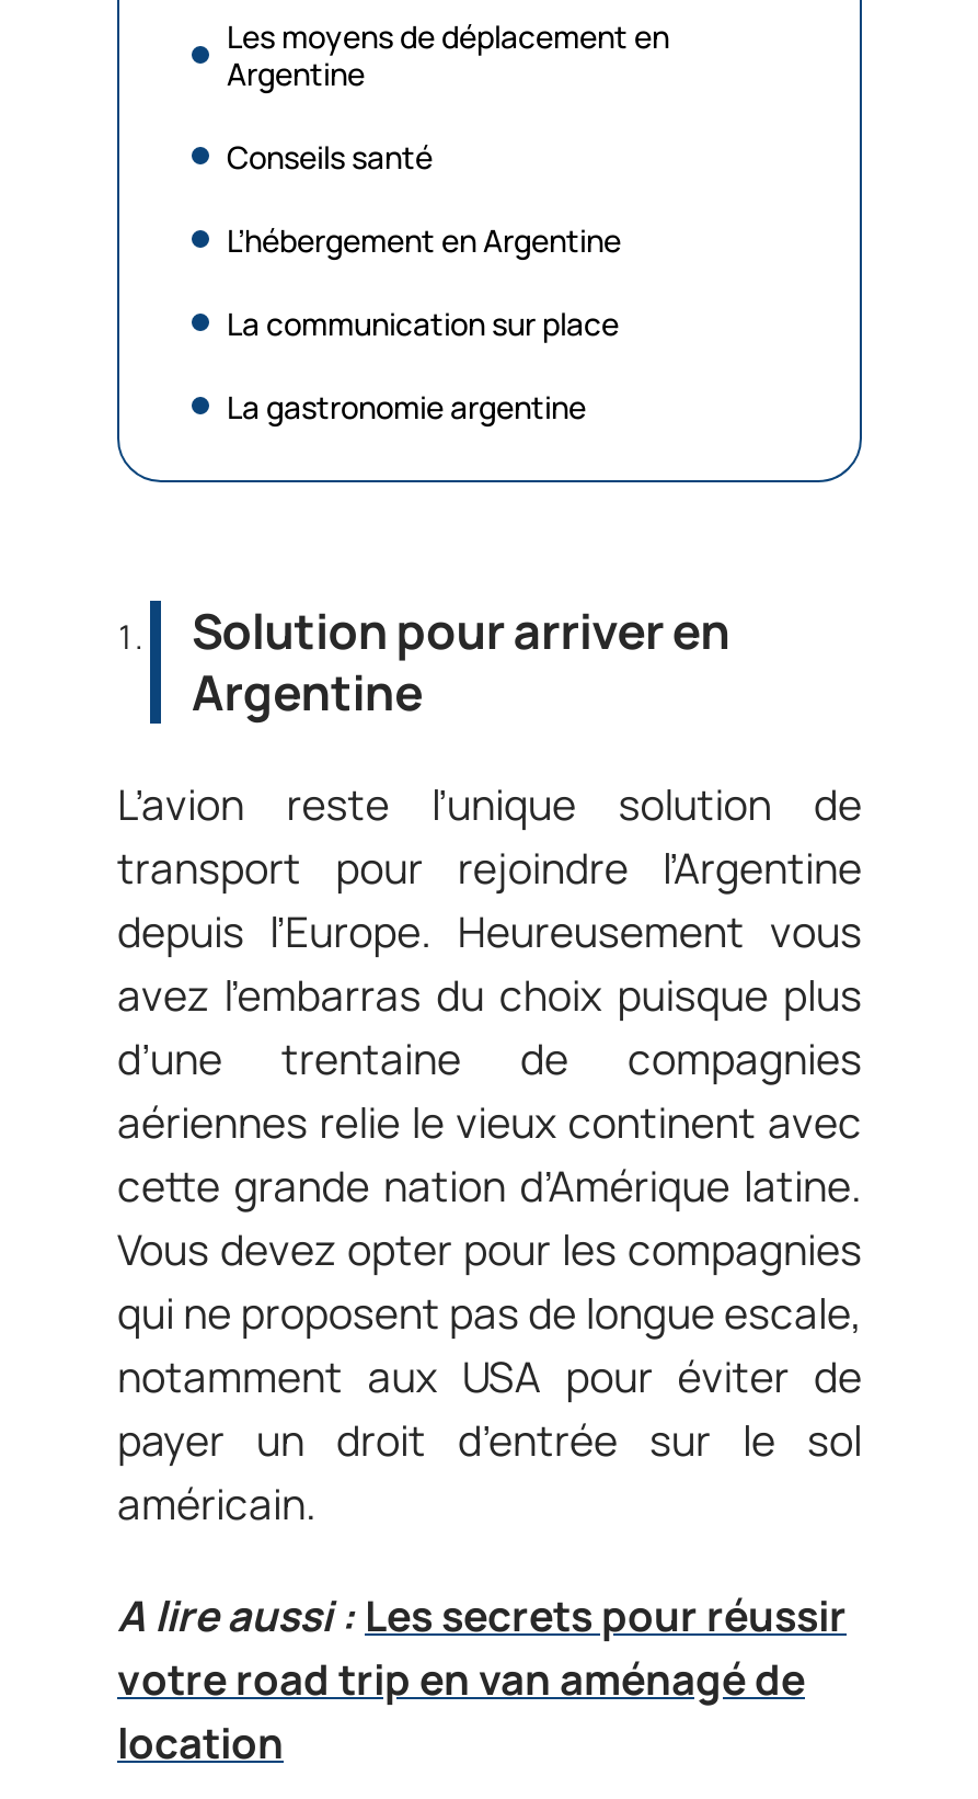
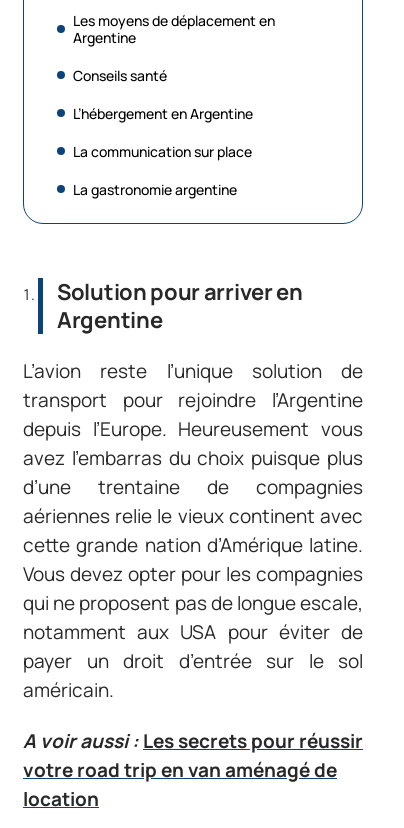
[117,1587,847,1644] A lire aussi : Les secrets pour réussir -> [23,728,363,754] A voir aussi : Les secrets pour réussir

